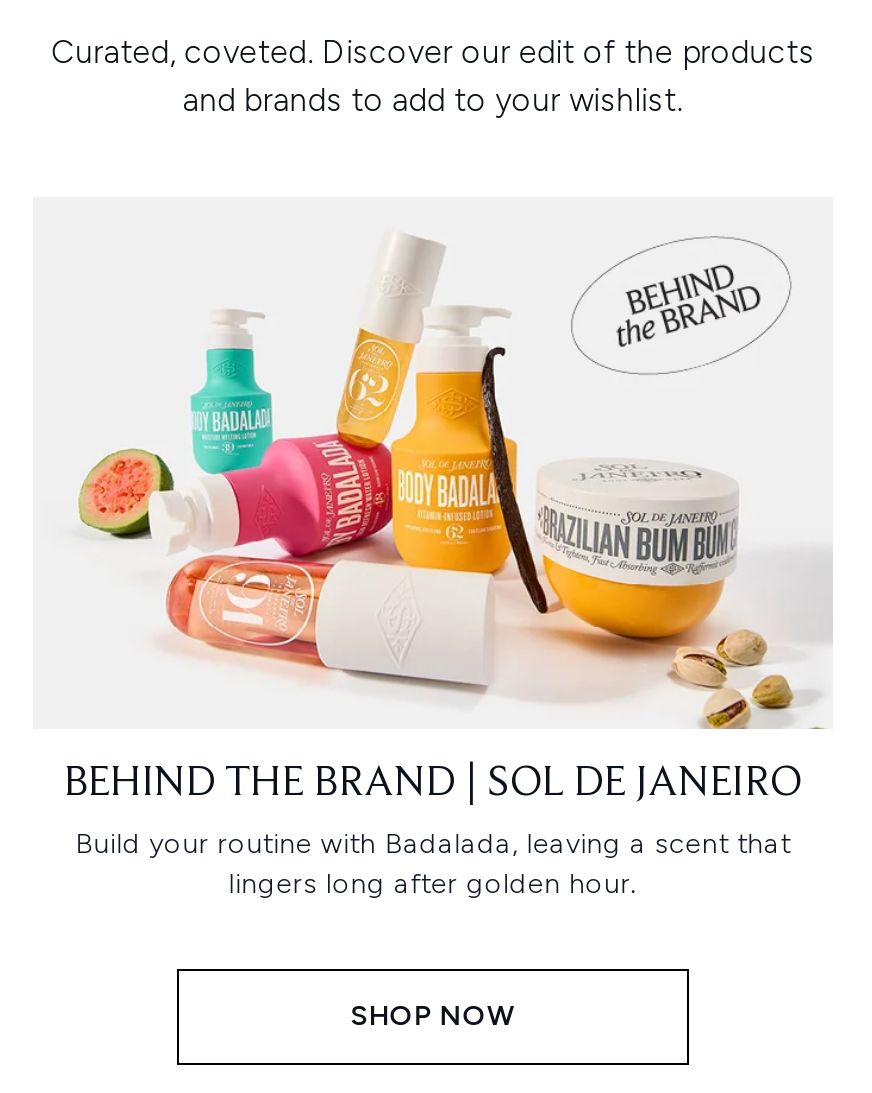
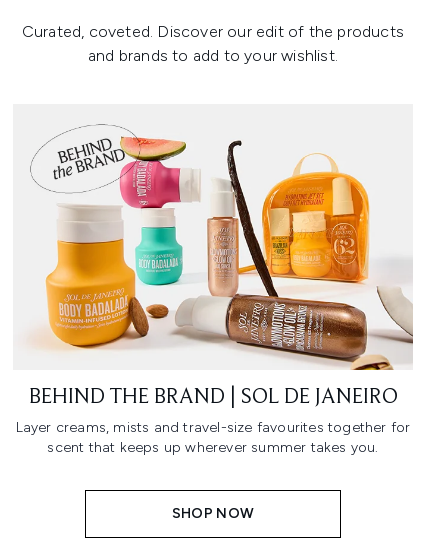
[77,235,833,731] [image] -> [30,124,414,371] [image]
[75,827,791,901] Build your routine with Badalada, leaving a scent that | lingers long after golden hour. -> [16,419,410,456] Layer creams, mists and travel-size favourites together for | scent that keeps up wherever summer takes you.

